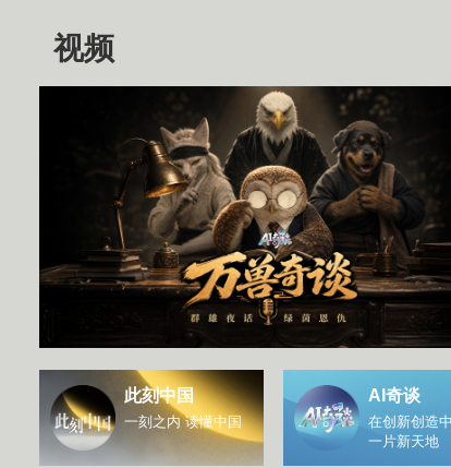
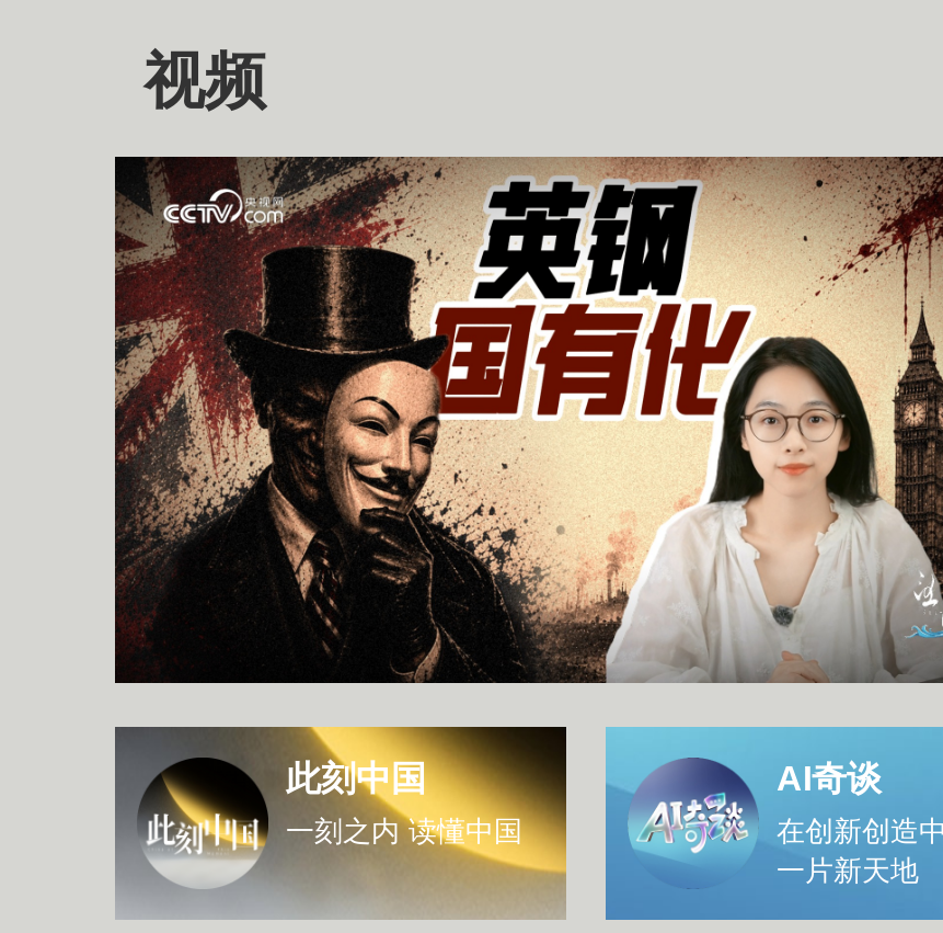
[38,85,448,348] [image] -> [113,155,936,683] [image]

